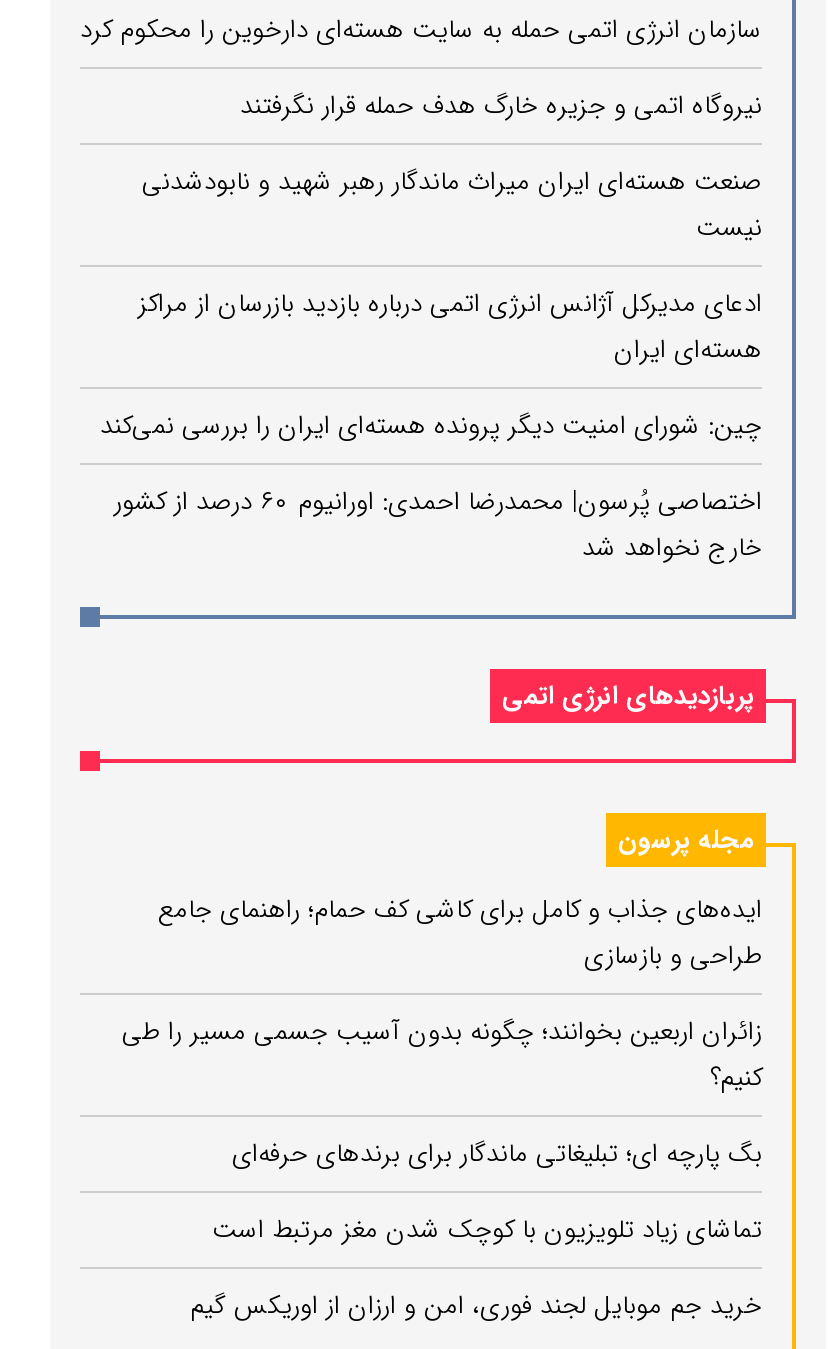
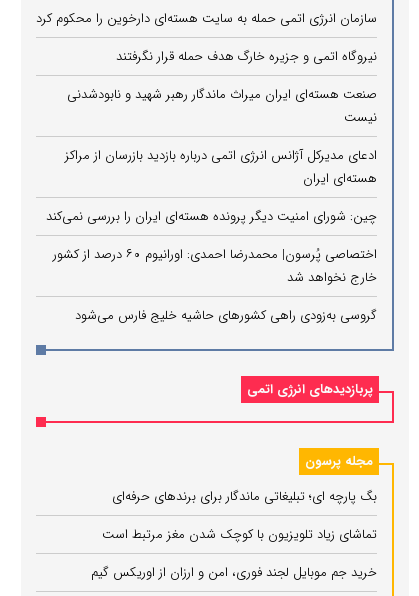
none -> [75,305,377,326] گروسی به‌زودی راهی کشورهای حاشیه خلیج فارس می‌شود
moved [502,675,754,861] -> [247,379,373,472]: پربازدیدهای انرژی اتمی | مجله پرسون
[122,889,762,1099] ایده‌های جذاب و کامل برای کاشی کف حمام؛ راهنمای جامع | طراحی و بازسازی | زائران اربعین بخوانند؛ چگونه بدون آسیب جسمی مسیر را طی | کنیم؟ -> none

